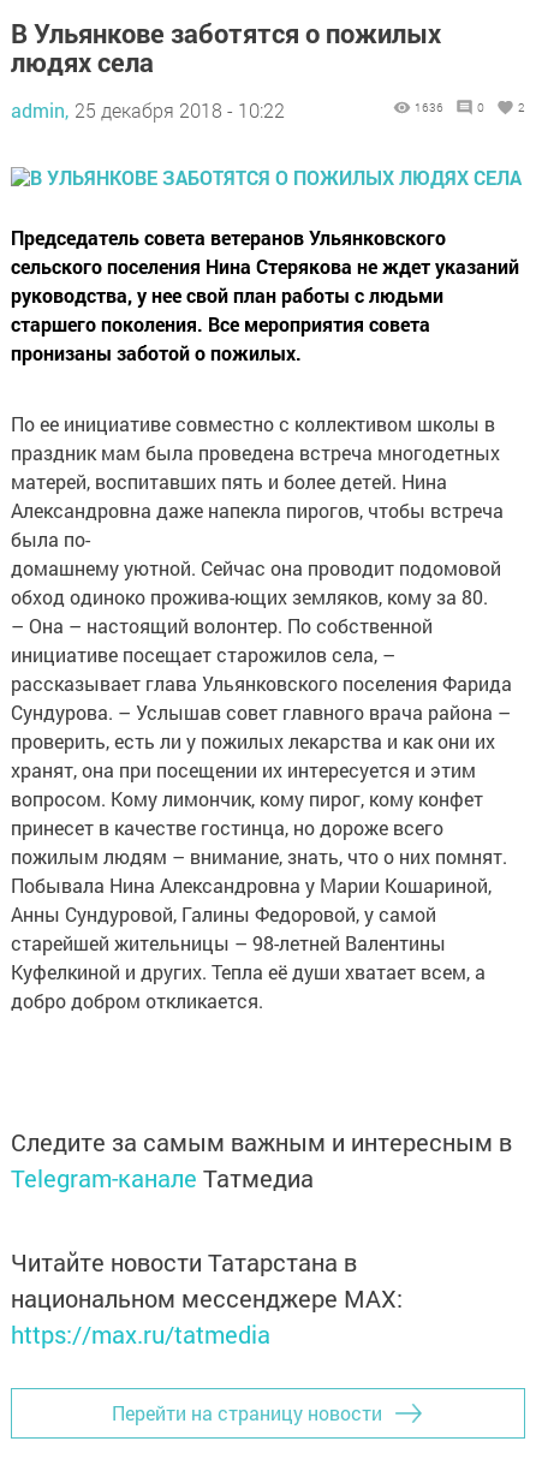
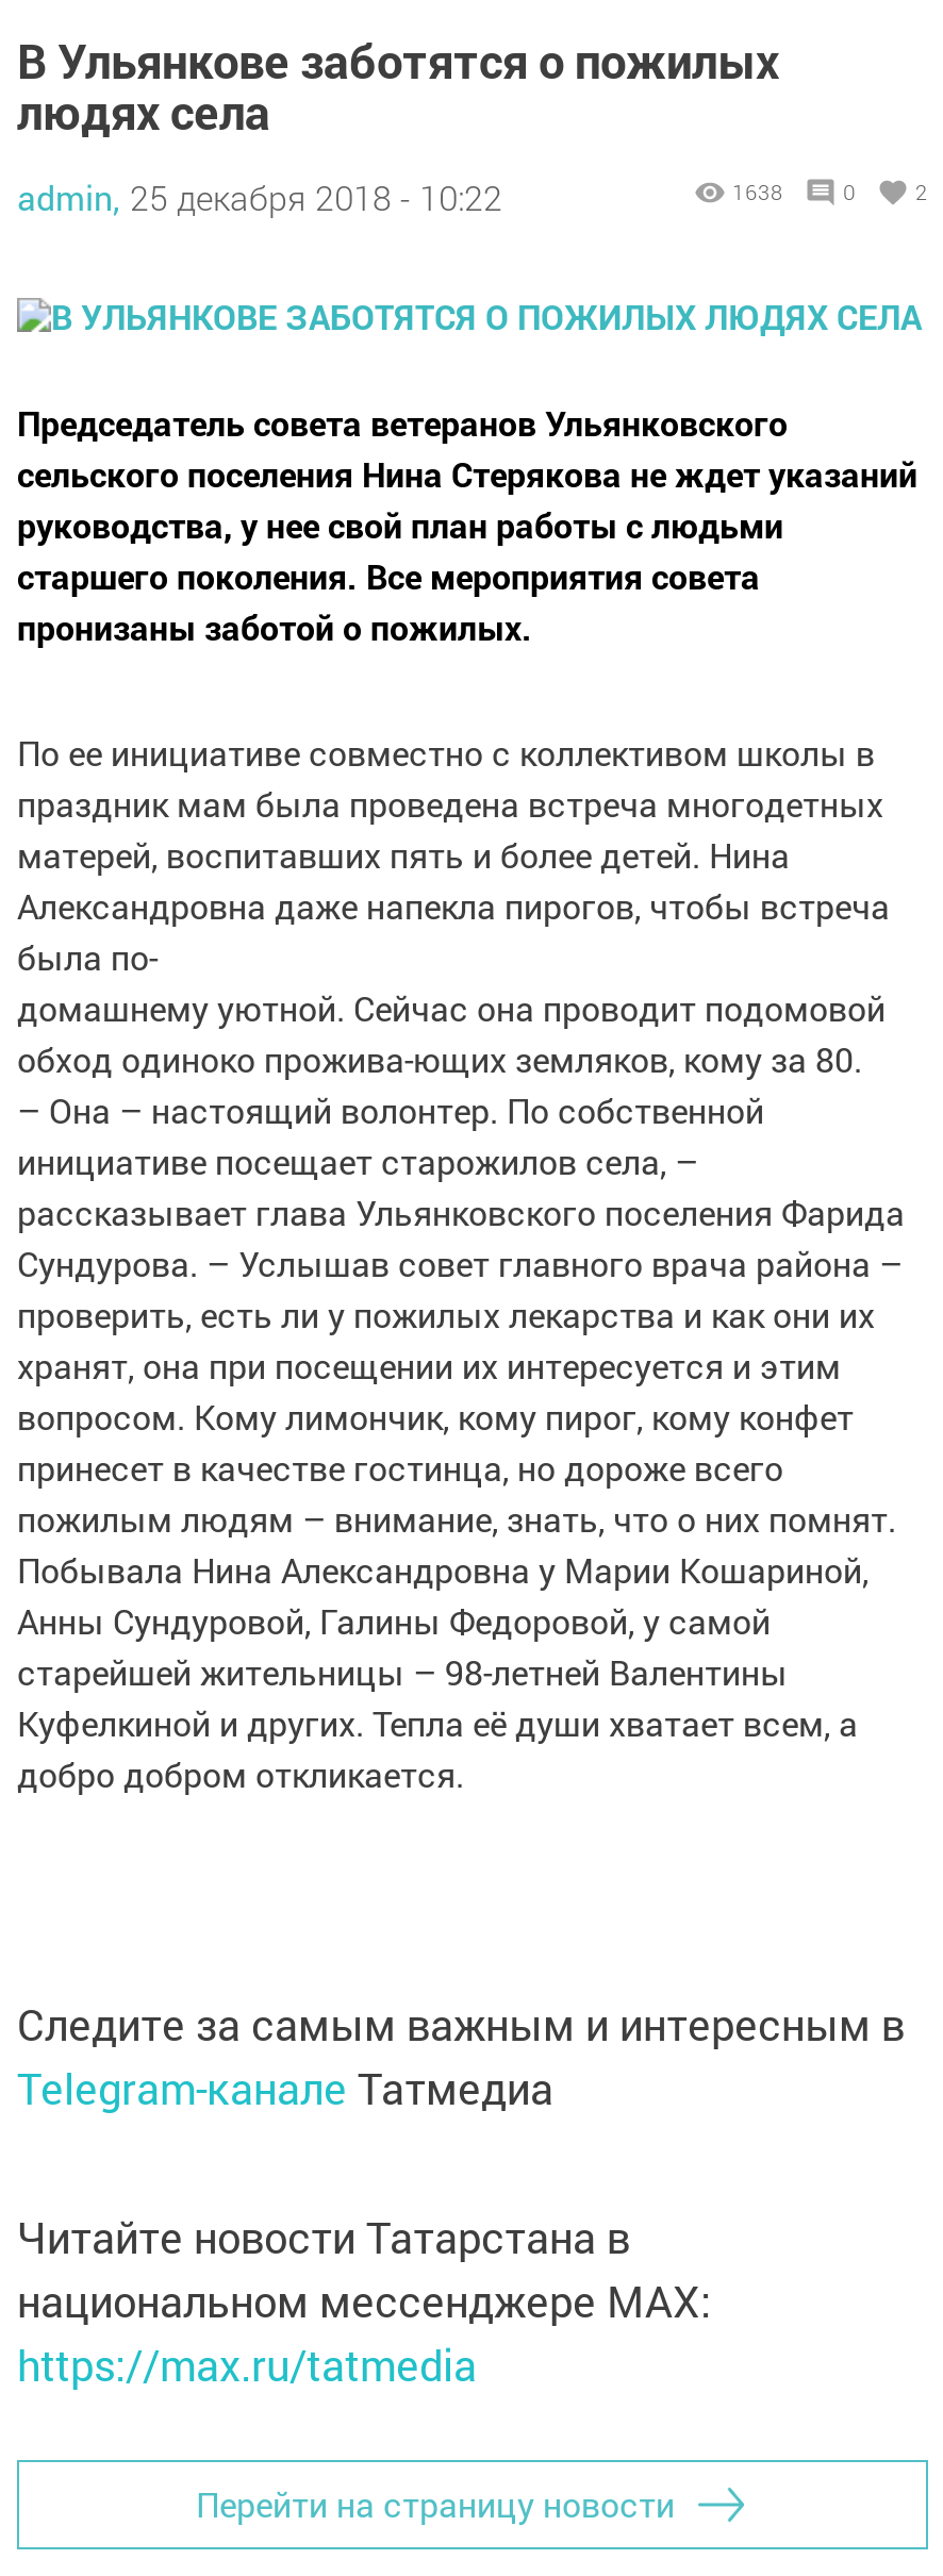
[415,99,443,115] 1636 -> [732,178,783,206] 1638

